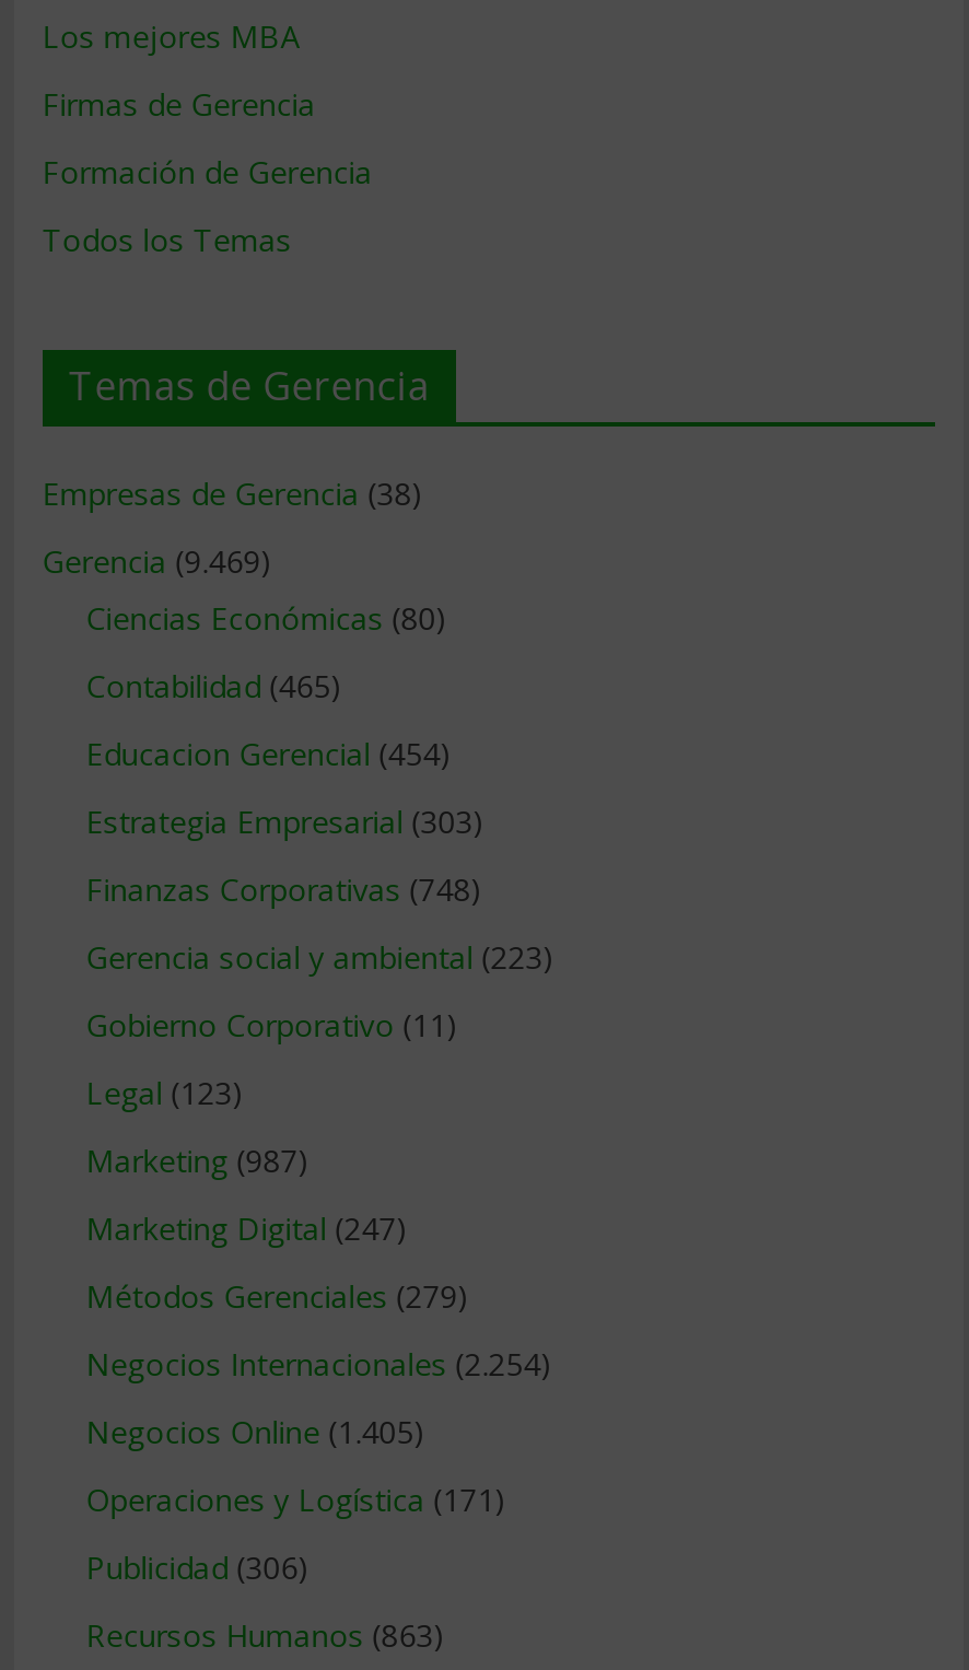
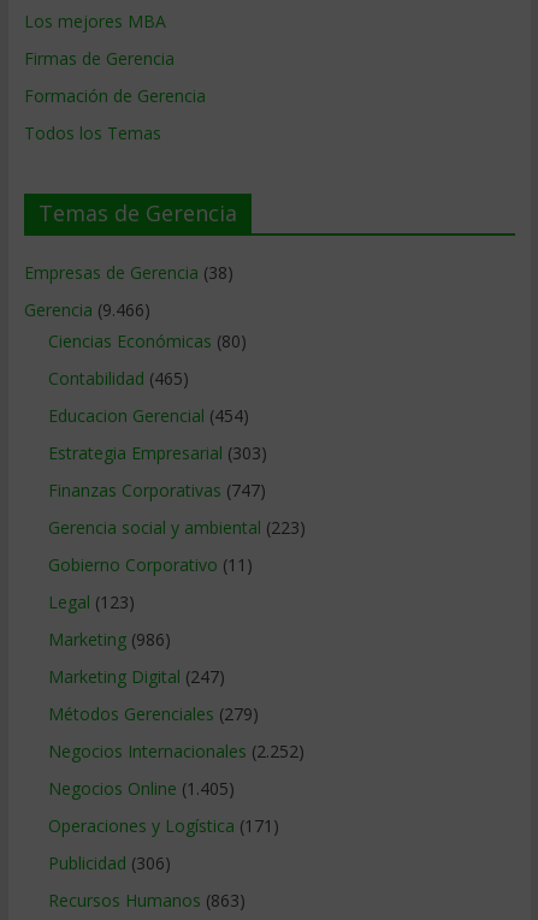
[42,540,272,582] Gerencia (9.469) -> [24,298,150,321] Gerencia (9.466)
[86,868,482,910] Finanzas Corporativas (748) -> [48,479,266,501] Finanzas Corporativas (747)
[86,1140,309,1181] Marketing (987) -> [48,628,171,651] Marketing (986)
[86,1343,552,1385] Negocios Internacionales (2.254) -> [48,740,304,762] Negocios Internacionales (2.252)

